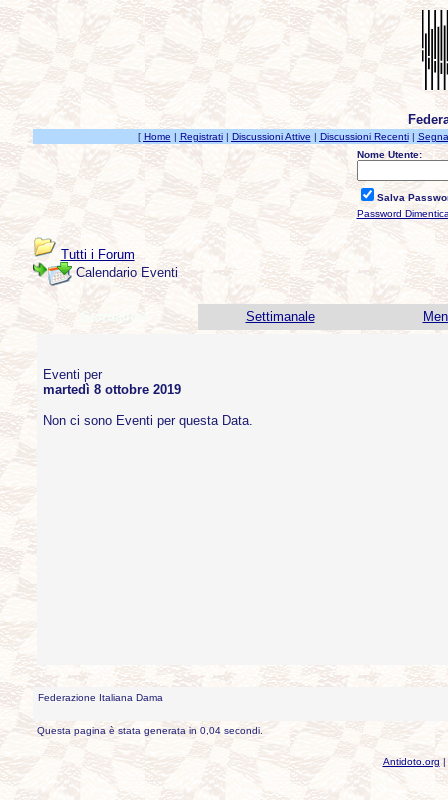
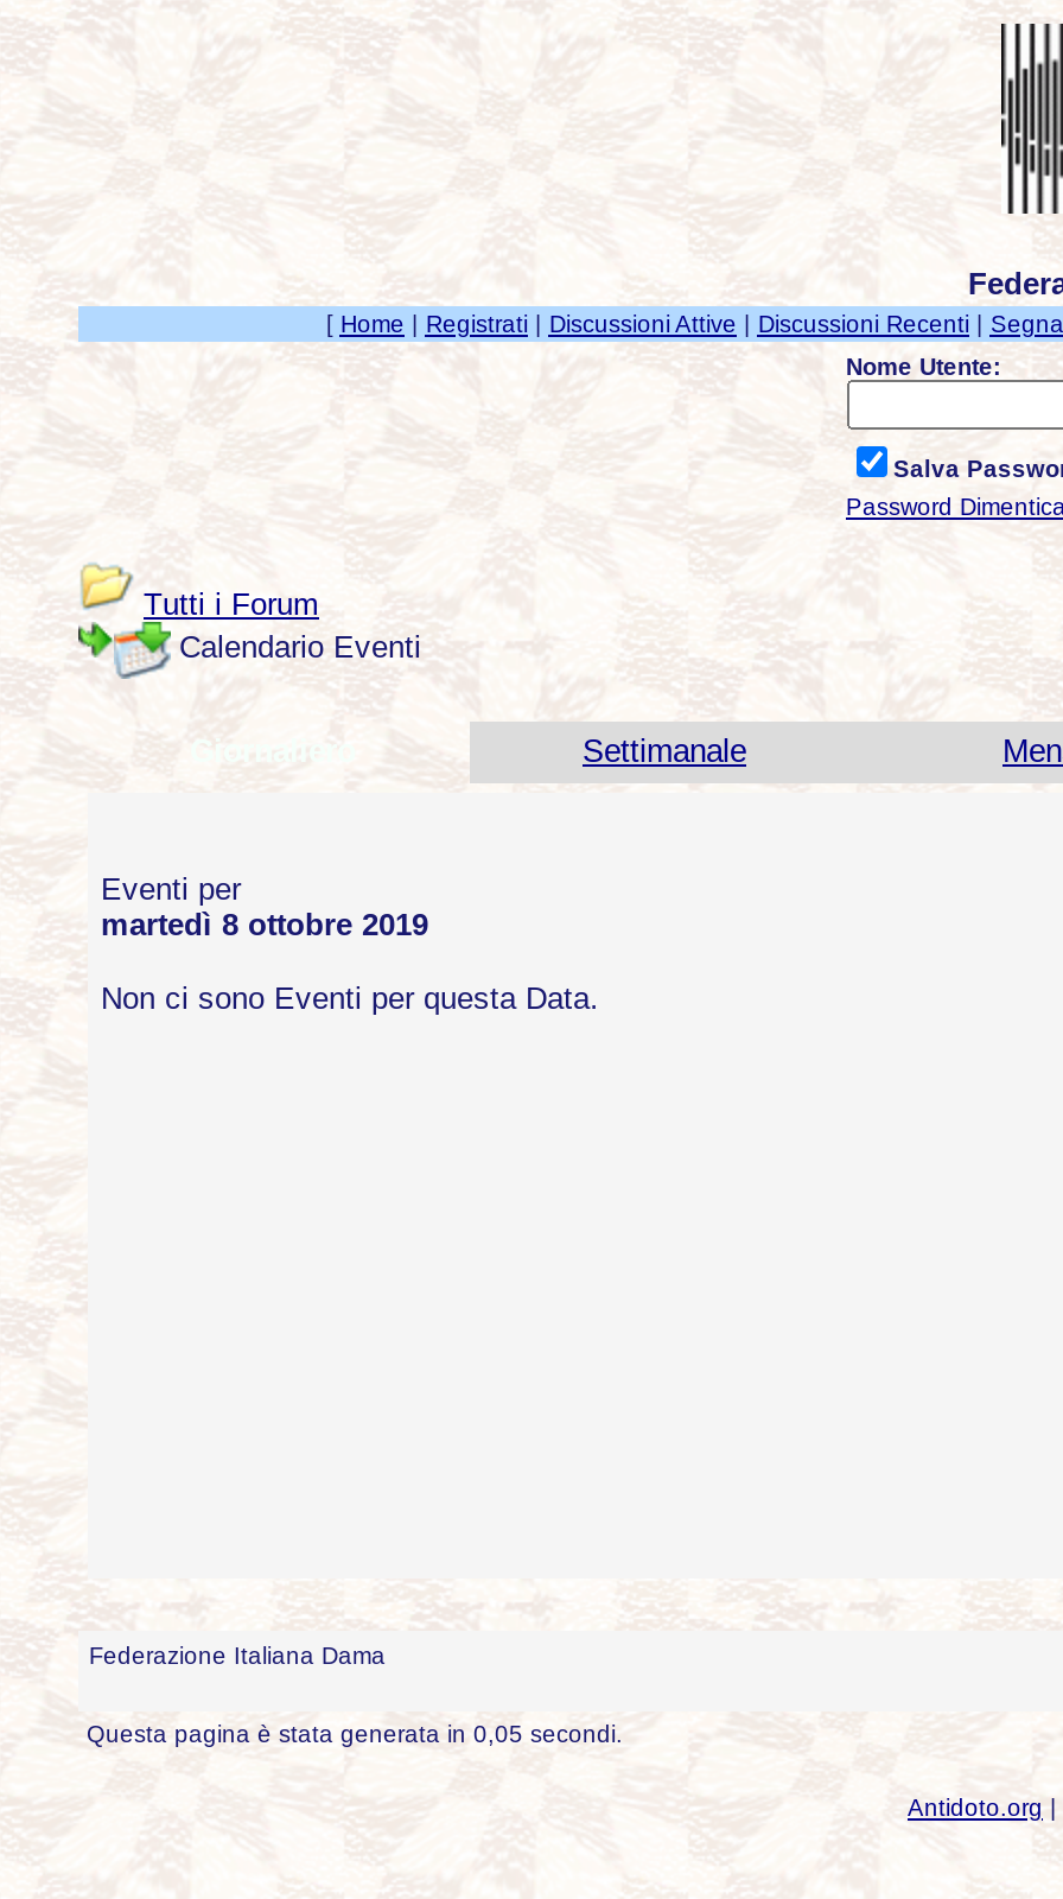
[36,725,262,736] Questa pagina è stata generata in 0,04 secondi. -> [87,1721,623,1747] Questa pagina è stata generata in 0,05 secondi.

